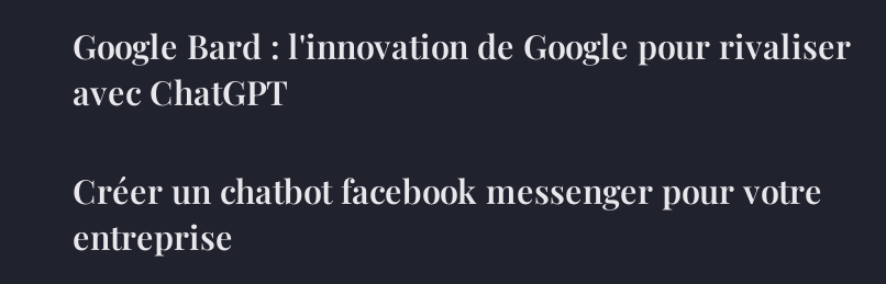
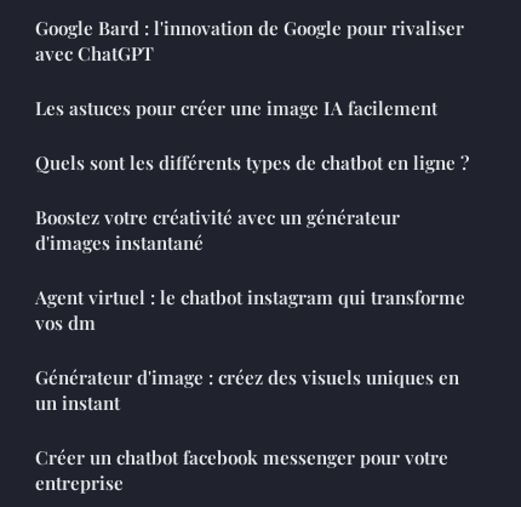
none -> [35,96,469,415] Les astuces pour créer une image IA facilement | Quels sont les différents types de chatbot en ligne ? | Boostez votre créativité avec un générateur | d'images instantané | Agent virtuel : le chatbot instagram qui transforme | vos dm | Générateur d'image : créez des visuels uniques en | un instant

